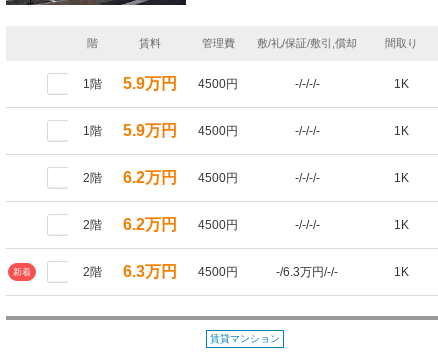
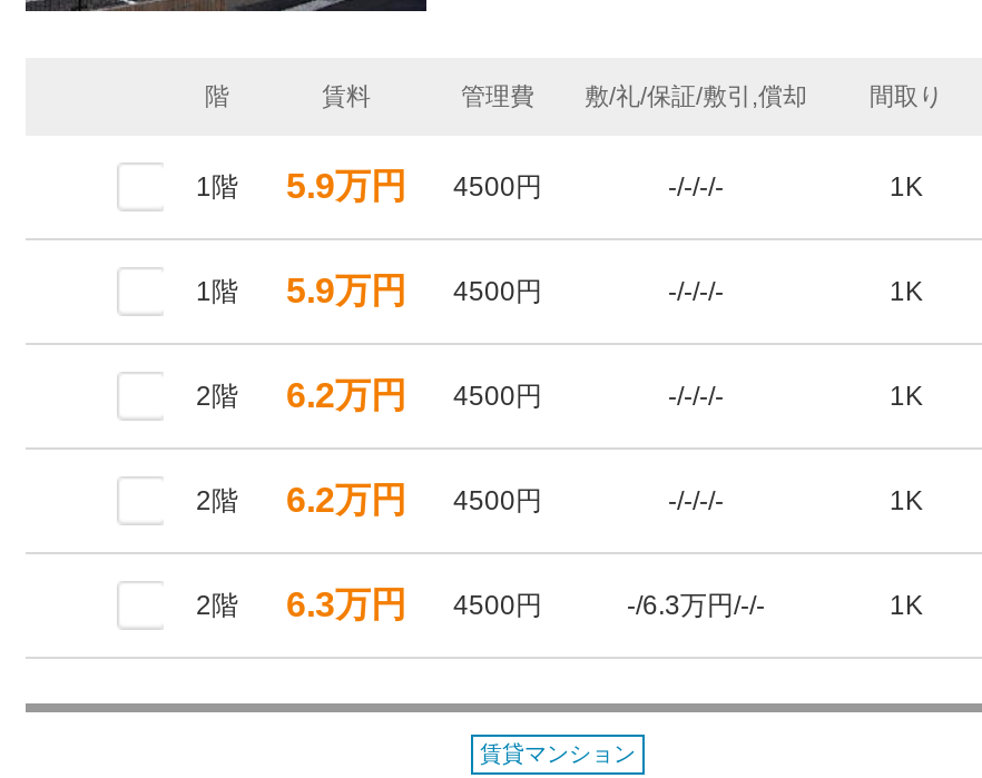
[13,267,31,277] 新着 -> none

